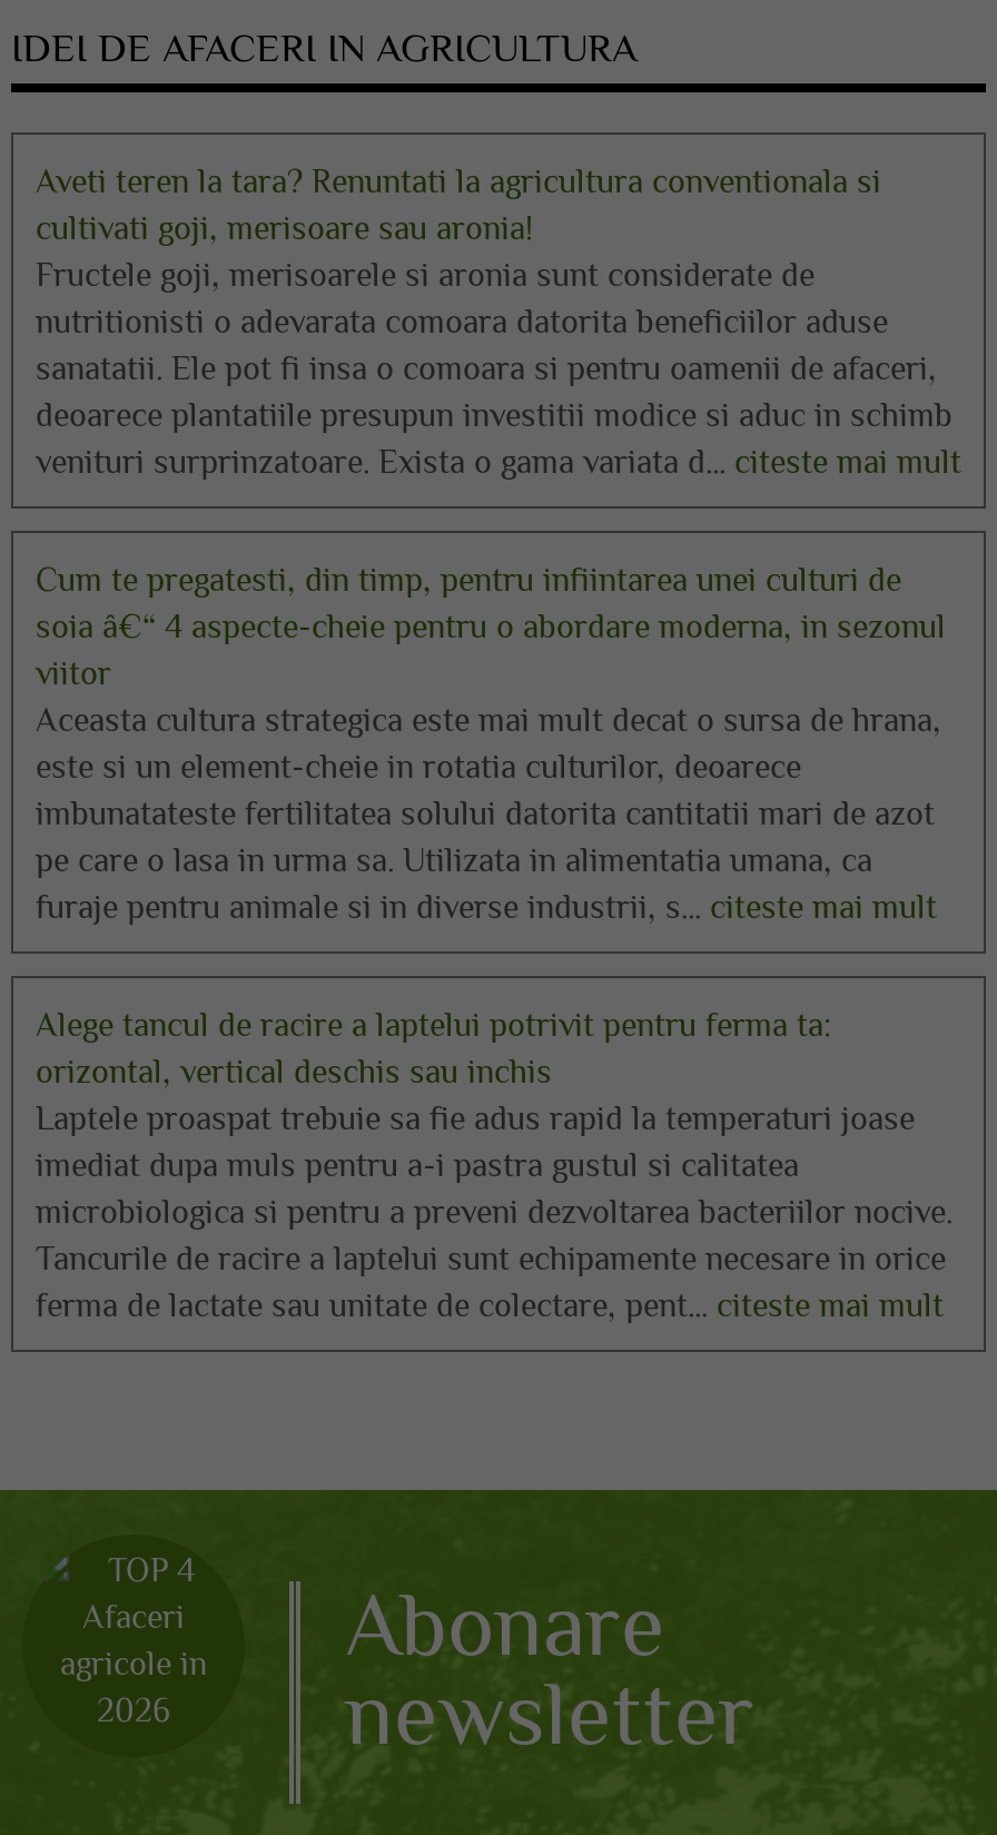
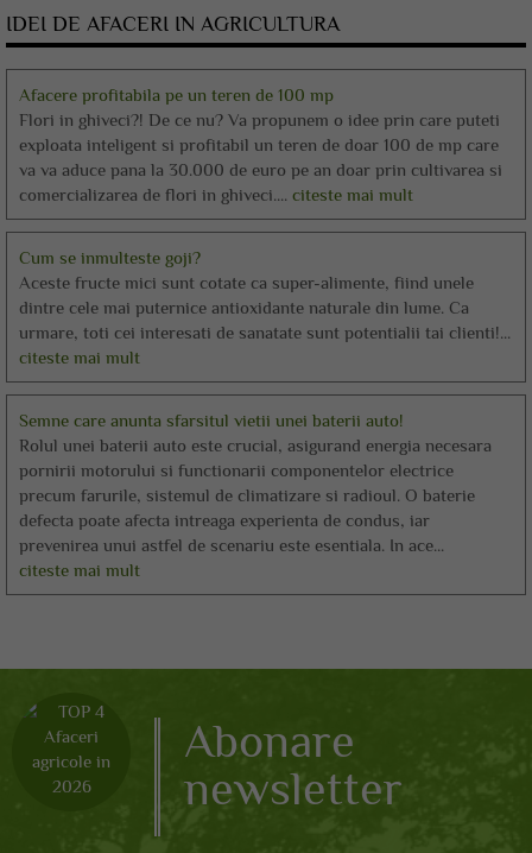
[36,161,961,480] Aveti teren la tara? Renuntati la agricultura conventionala si | cultivati goji, merisoare sau aronia! | Fructele goji, merisoarele si aronia sunt considerate de | nutritionisti o adevarata comoara datorita beneficiilor aduse | sanatatii. Ele pot fi insa o comoara si pentru oamenii de afaceri, | deoarece plantatiile presupun investitii modice si aduc in schimb | venituri surprinzatoare. Exista o gama variata d... citeste mai mult -> [19,84,502,204] Afacere profitabila pe un teren de 100 mp | Flori in ghiveci?! De ce nu? Va propunem o idee prin care puteti | exploata inteligent si profitabil un teren de doar 100 de mp care | va va aduce pana la 30.000 de euro pe an doar prin cultivarea si | comercializarea de flori in ghiveci.... citeste mai mult
[36,560,946,925] Cum te pregatesti, din timp, pentru infiintarea unei culturi de | soia â€“ 4 aspecte-cheie pentru o abordare moderna, in sezonul | viitor | Aceasta cultura strategica este mai mult decat o sursa de hrana, | este si un element-cheie in rotatia culturilor, deoarece | imbunatateste fertilitatea solului datorita cantitatii mari de azot | pe care o lasa in urma sa. Utilizata in alimentatia umana, ca | furaje pentru animale si in diverse industrii, s... citeste mai mult -> [19,247,511,367] Cum se inmulteste goji? | Aceste fructe mici sunt cotate ca super-alimente, fiind unele | dintre cele mai puternice antioxidante naturale din lume. Ca | urmare, toti cei interesati de sanatate sunt potentialii tai clienti!... | citeste mai mult
[36,1005,952,1323] Alege tancul de racire a laptelui potrivit pentru ferma ta: | orizontal, vertical deschis sau inchis | Laptele proaspat trebuie sa fie adus rapid la temperaturi joase | imediat dupa muls pentru a-i pastra gustul si calitatea | microbiologica si pentru a preveni dezvoltarea bacteriilor nocive. | Tancurile de racire a laptelui sunt echipamente necesare in orice | ferma de lactate sau unitate de colectare, pent... citeste mai mult -> [19,410,492,580] Semne care anunta sfarsitul vietii unei baterii auto! | Rolul unei baterii auto este crucial, asigurand energia necesara | pornirii motorului si functionarii componentelor electrice | precum farurile, sistemul de climatizare si radioul. O baterie | defecta poate afecta intreaga experienta de condus, iar | prevenirea unui astfel de scenariu este esentiala. In ace... | citeste mai mult

